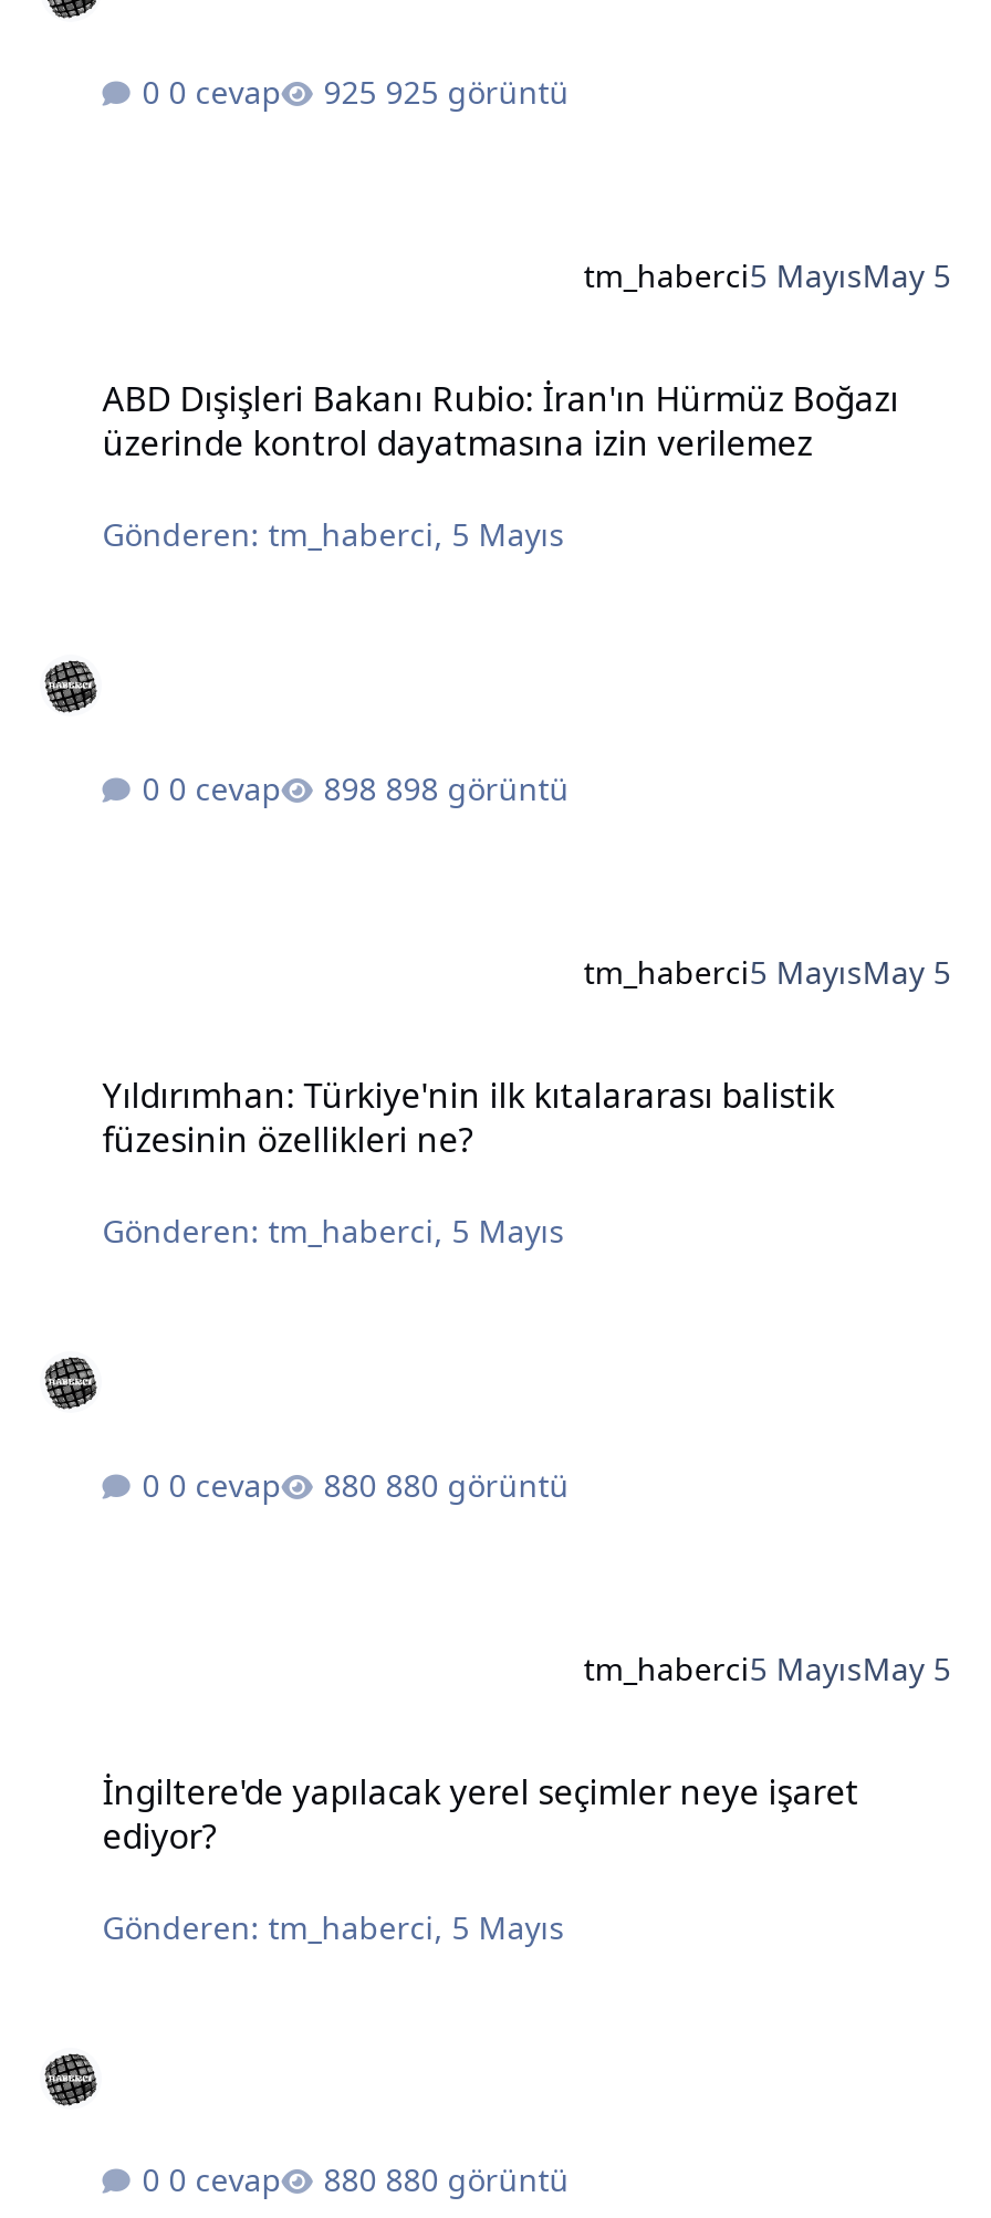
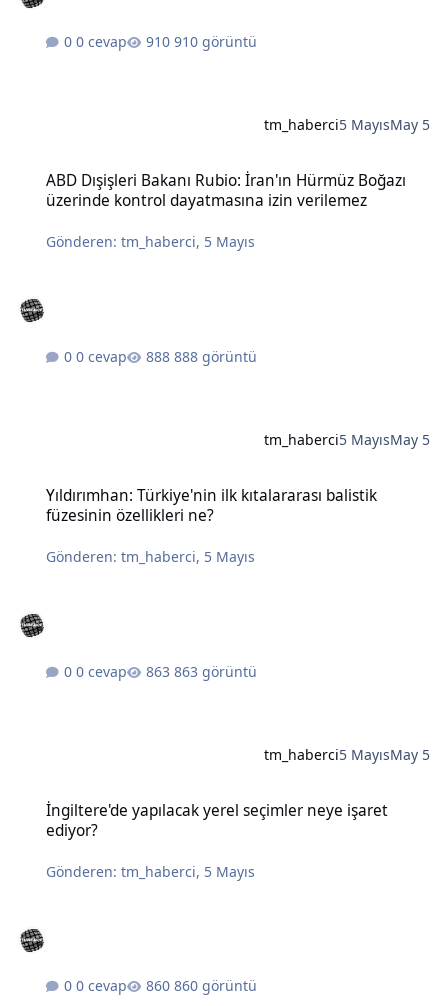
[385,70,569,112] 925 görüntü -> [174,32,257,51] 910 görüntü
[385,767,569,809] 898 görüntü -> [174,347,257,366] 888 görüntü
[385,1463,569,1505] 880 görüntü -> [174,661,257,680] 863 görüntü
[385,2159,569,2201] 880 görüntü -> [174,976,257,995] 860 görüntü

